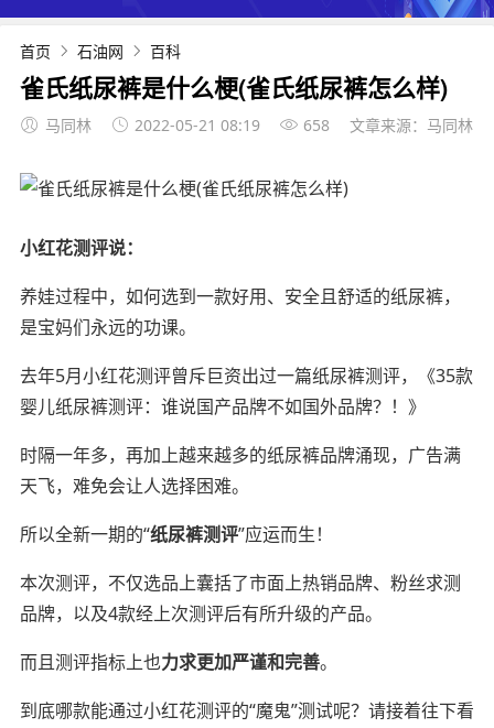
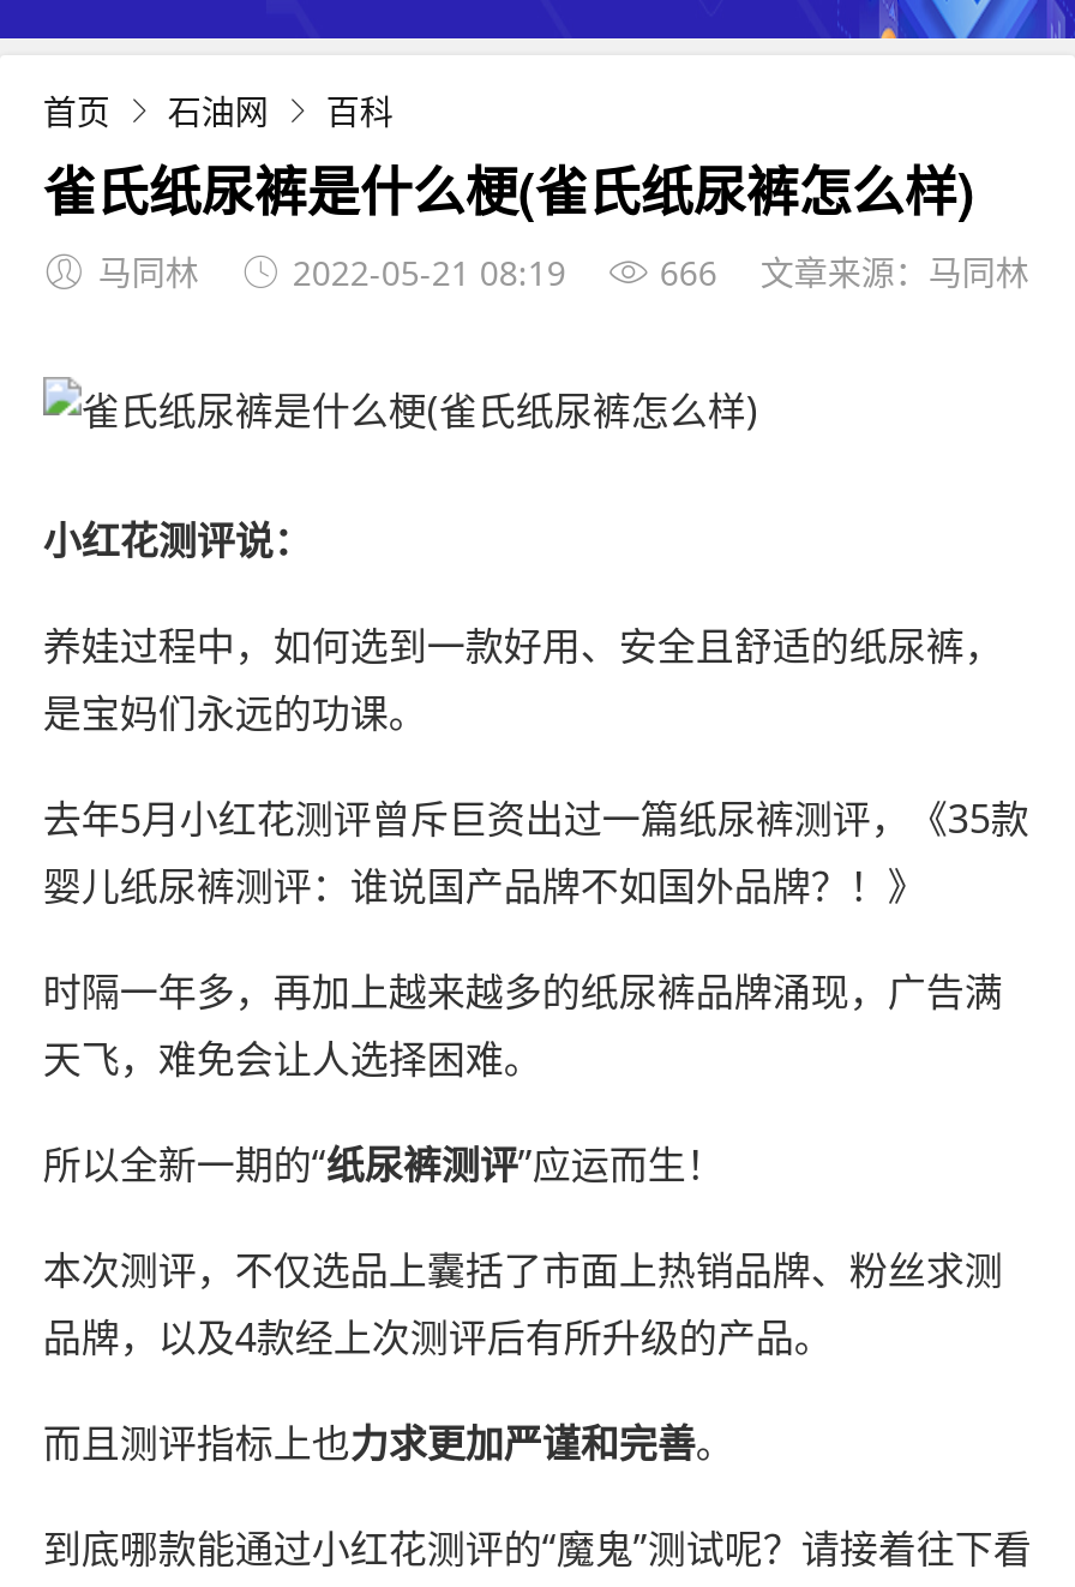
[303,115,473,135] 658 文章来源：马同林 -> [660,250,1029,295] 666 文章来源：马同林

